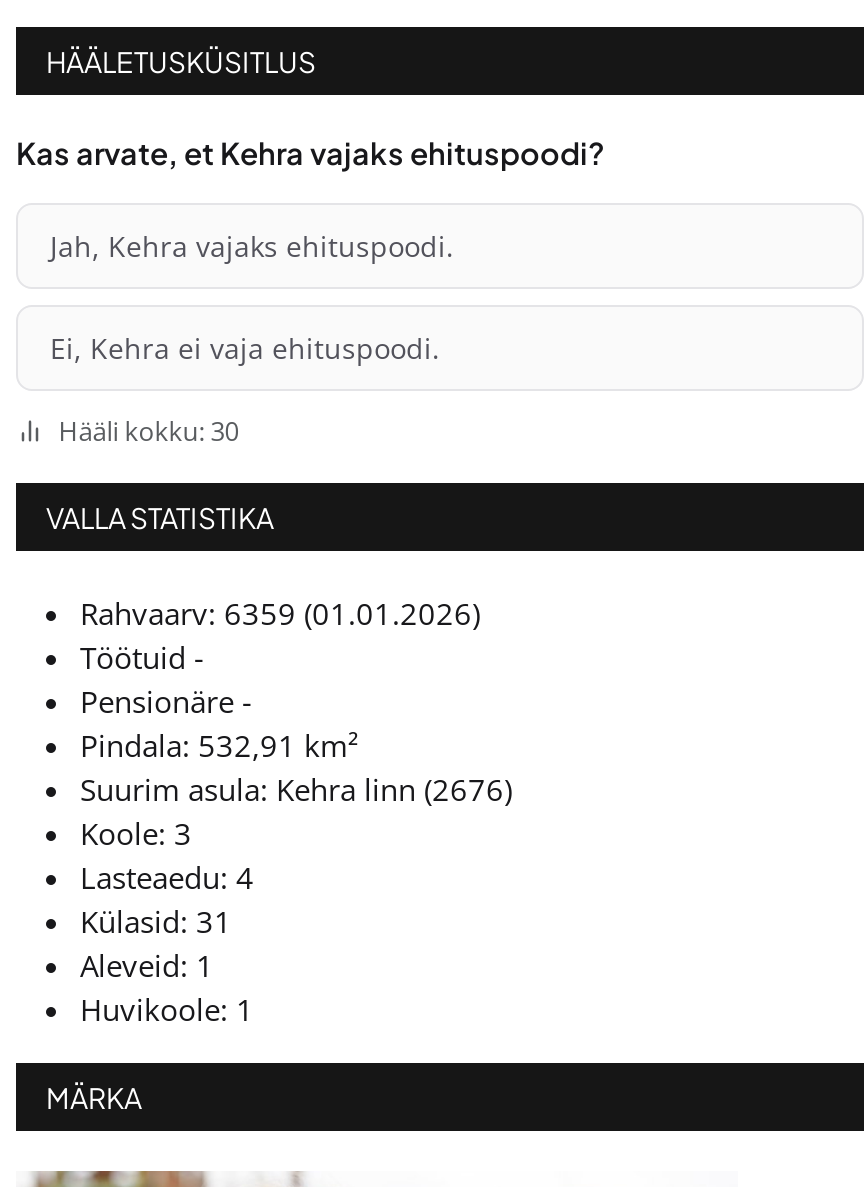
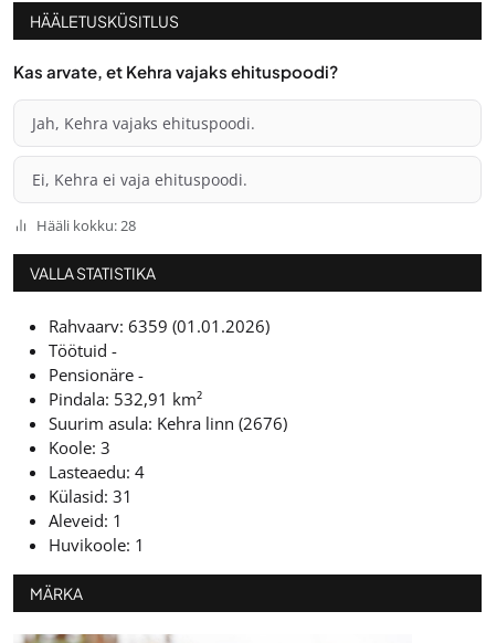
[53,413,239,449] Hääli kokku: 30 -> [33,216,136,236] Hääli kokku: 28

